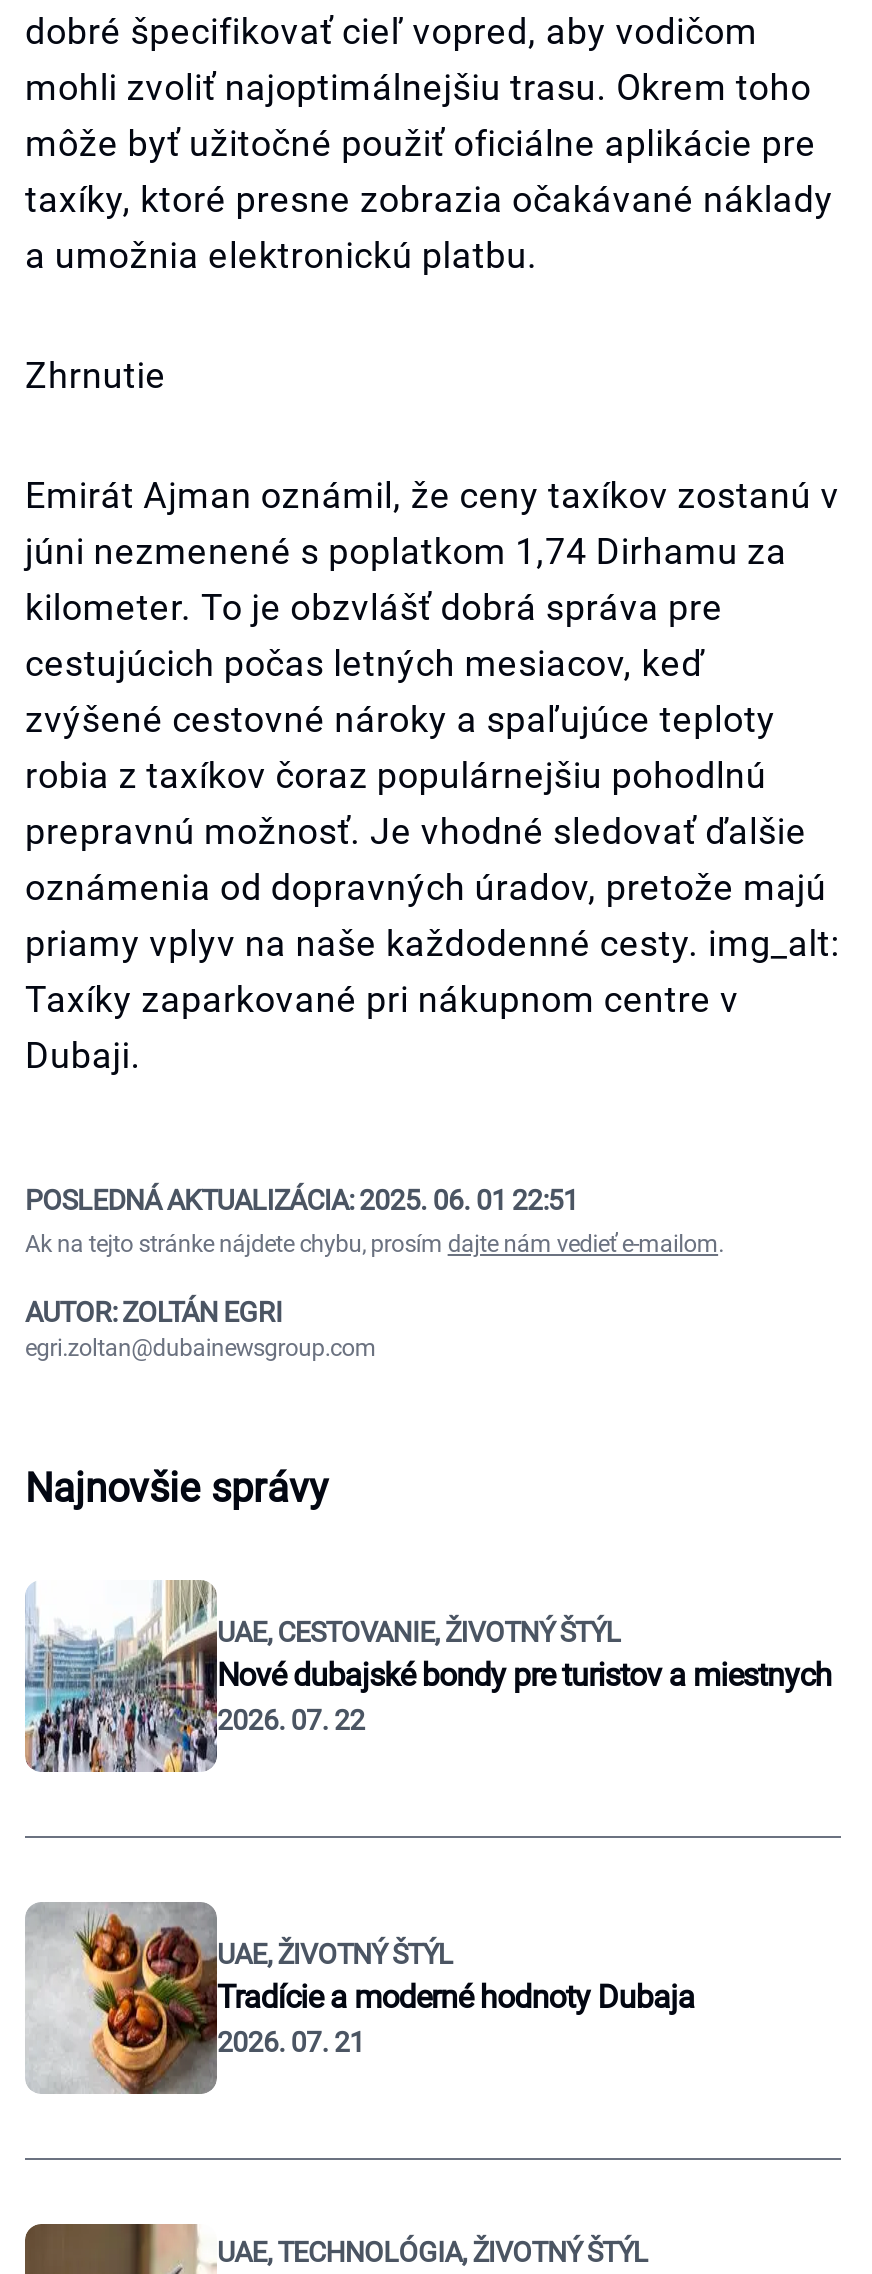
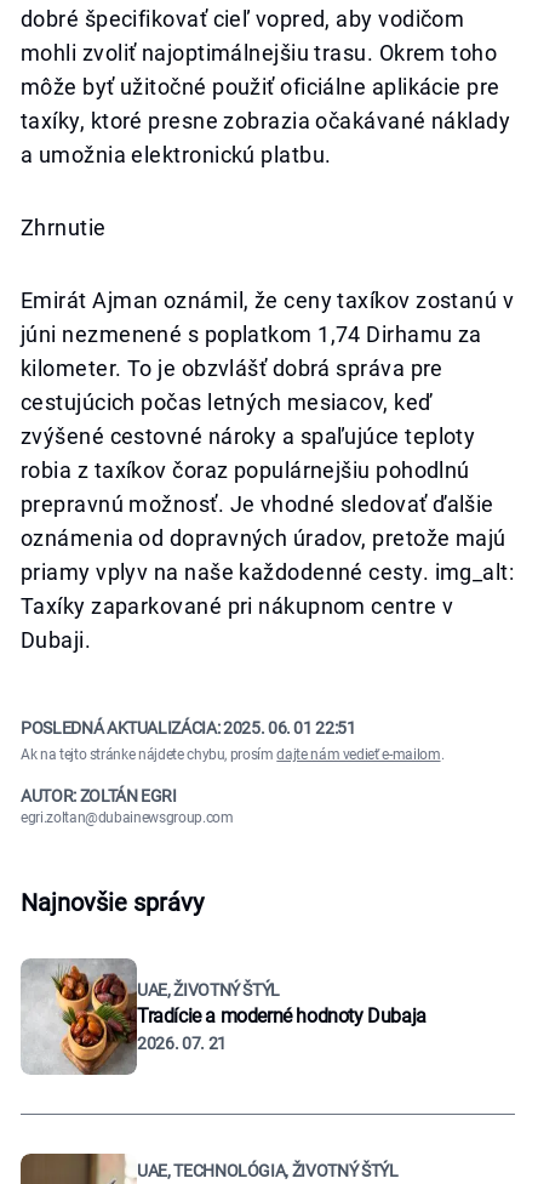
[25,1580,832,1774] [image] | UAE, CESTOVANIE, ŽIVOTNÝ ŠTÝL | Nové dubajské bondy pre turistov a miestnych | 2026. 07. 22 -> none

